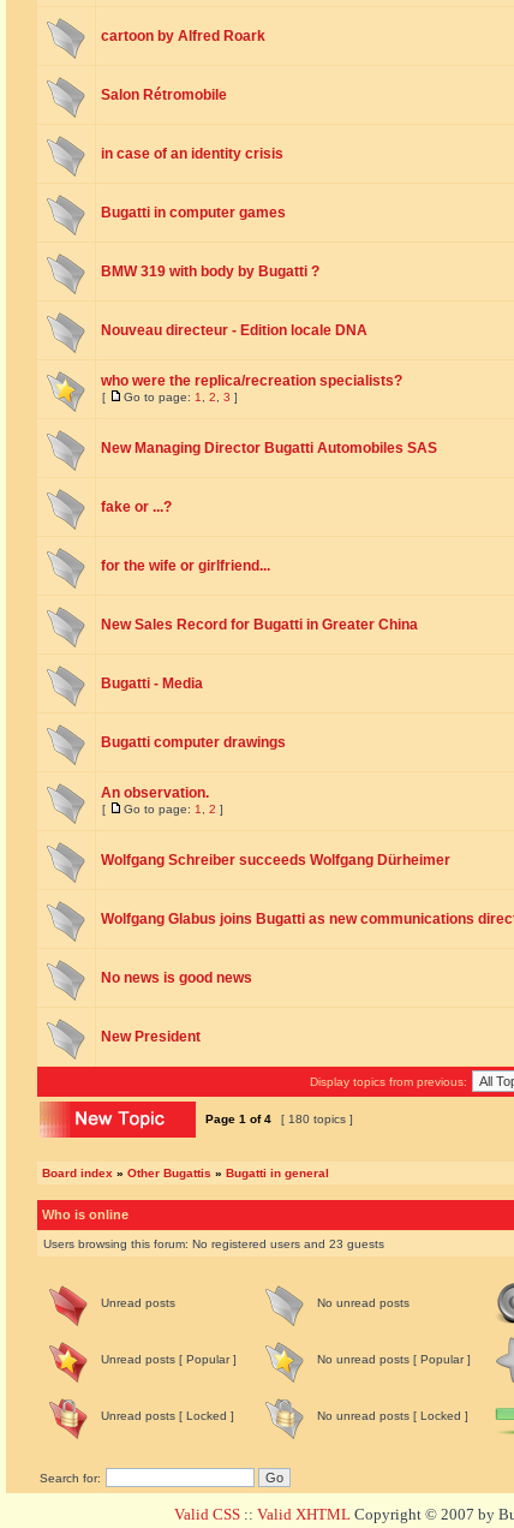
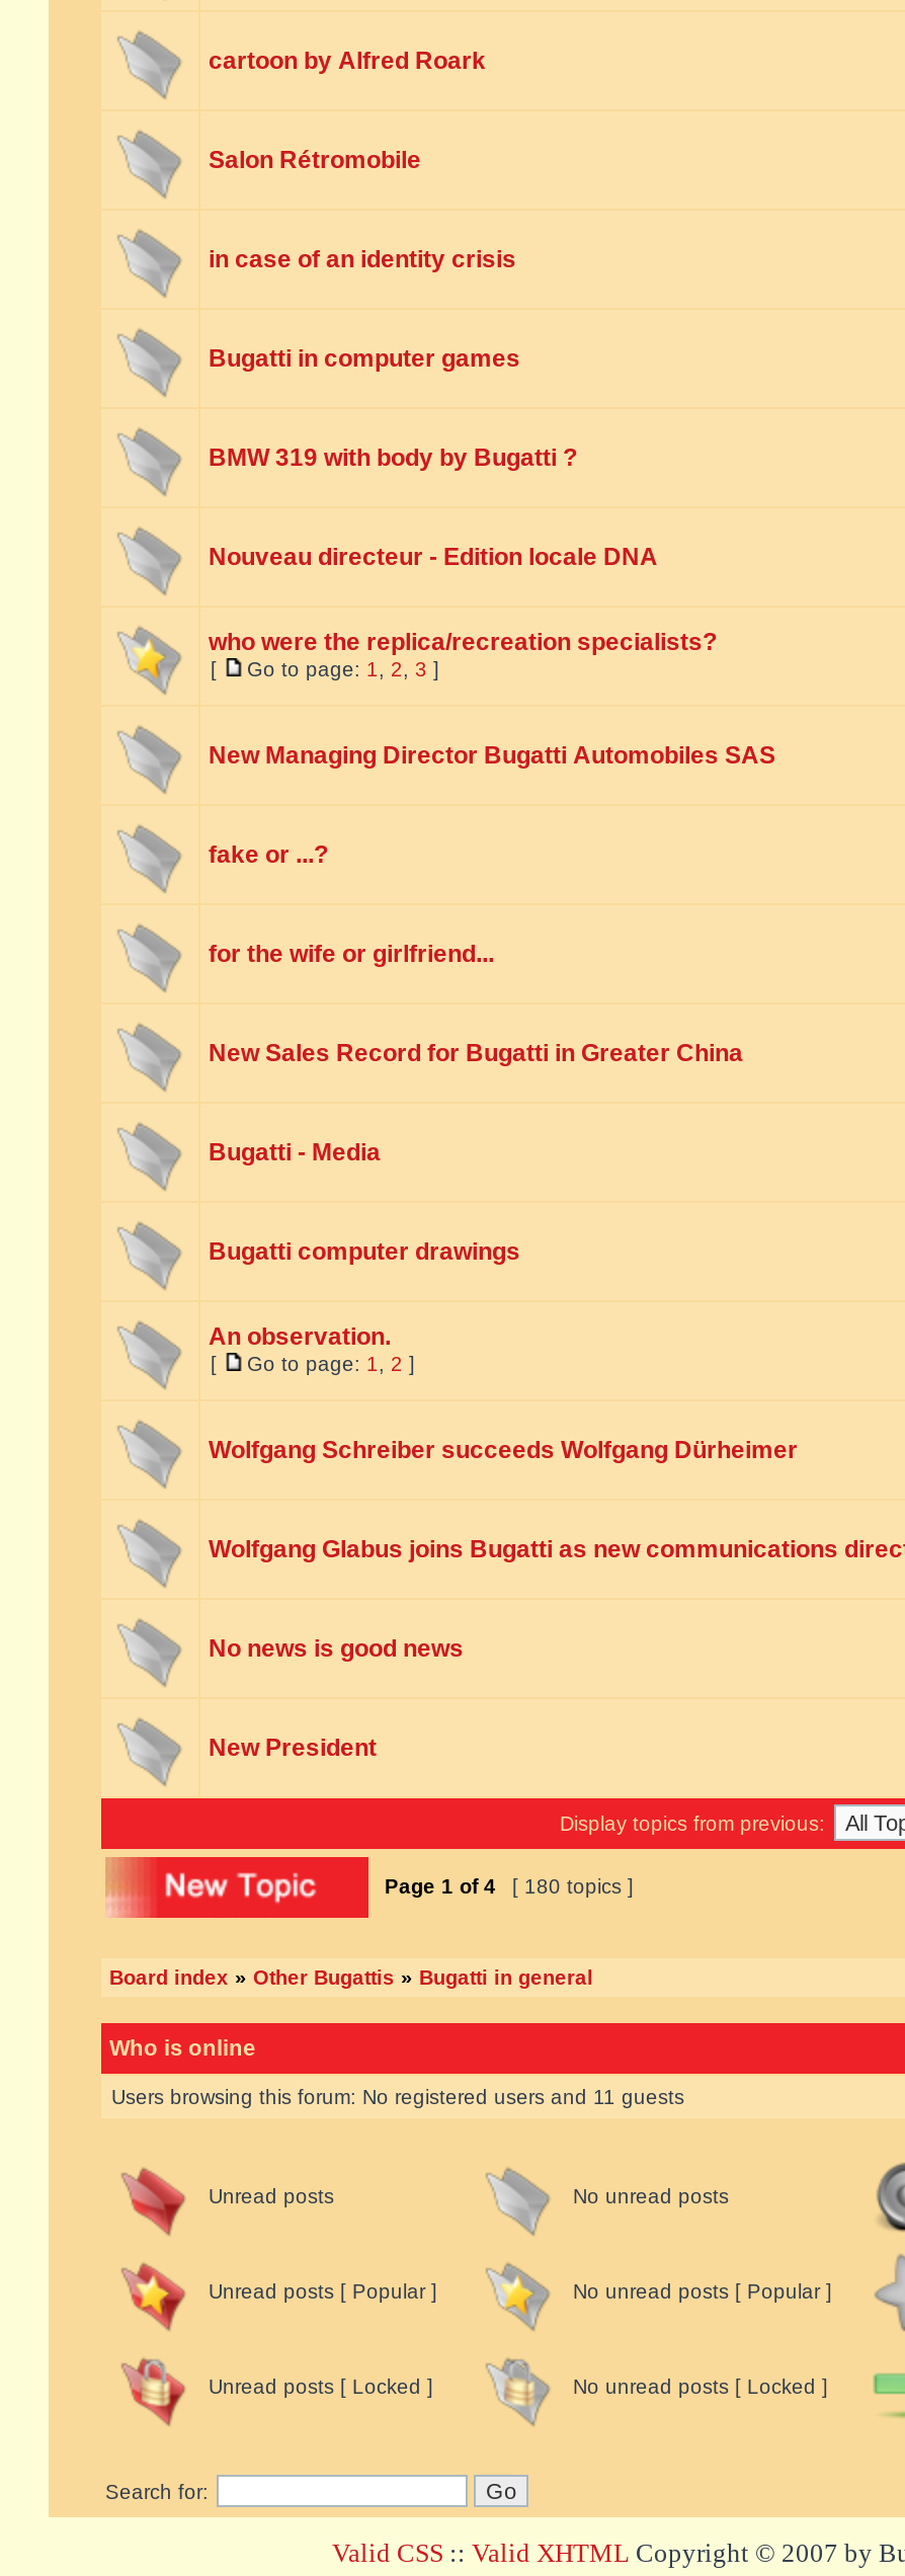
[43,1237,384,1251] Users browsing this forum: No registered users and 23 guests -> [111,2086,684,2108] Users browsing this forum: No registered users and 11 guests

